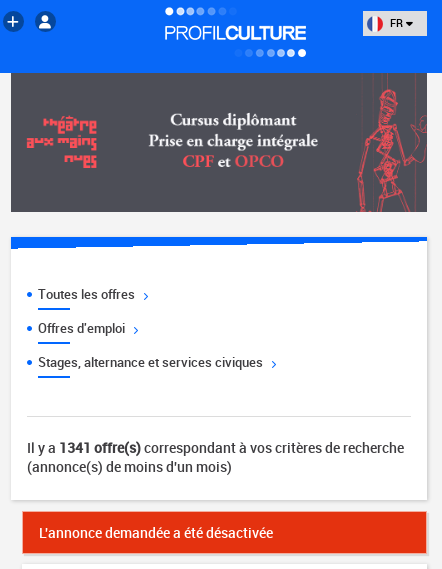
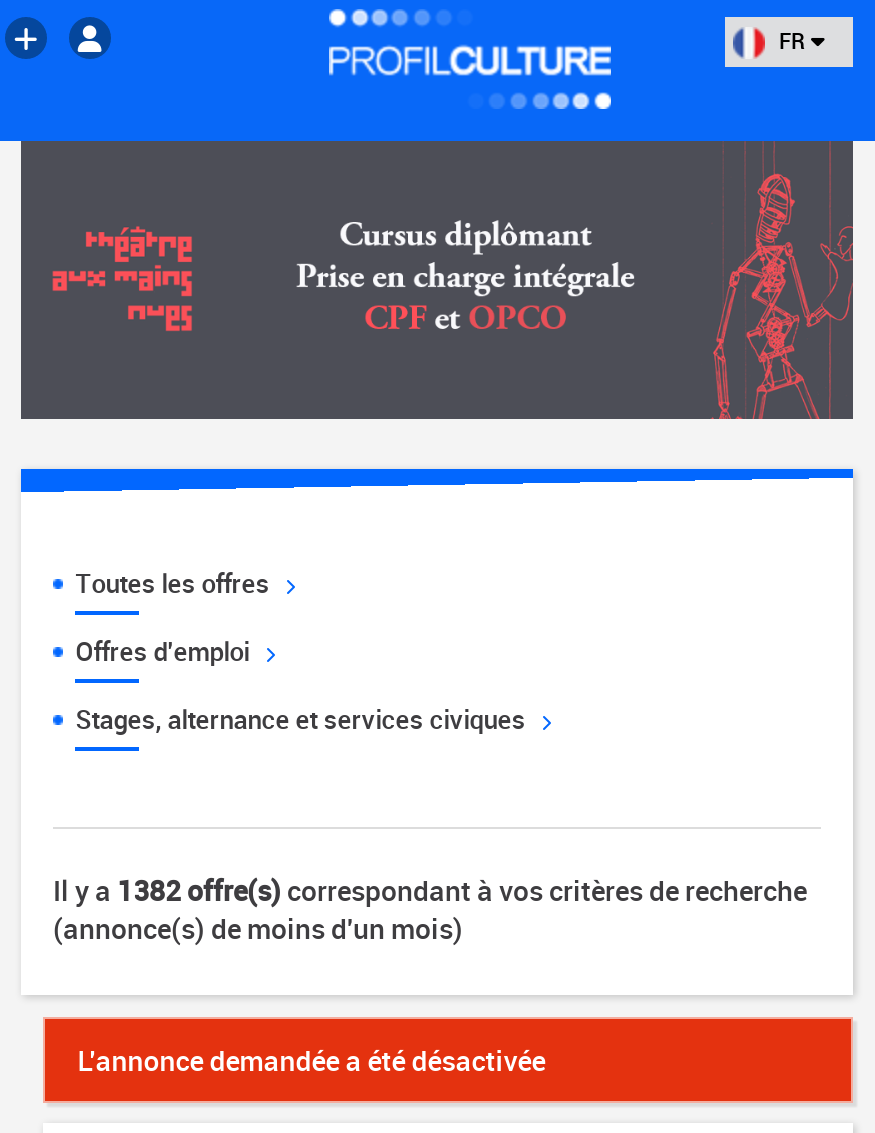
[27,438,404,457] Il y a 1341 offre(s) correspondant à vos critères de recherche -> [53,870,807,908] Il y a 1382 offre(s) correspondant à vos critères de recherche

